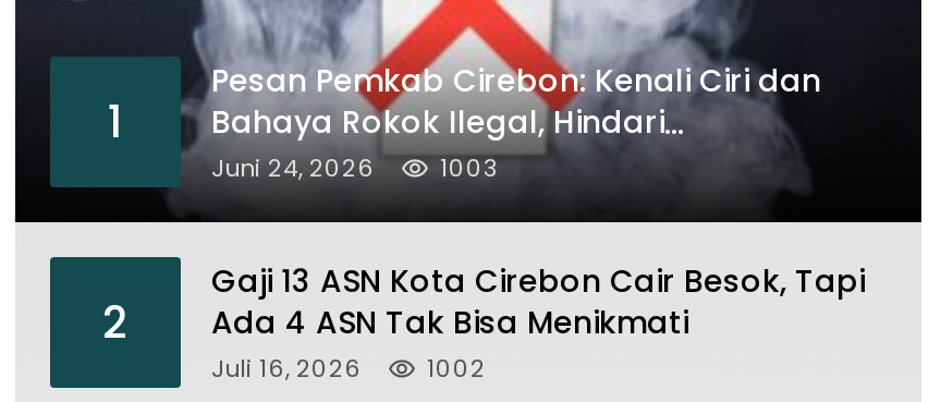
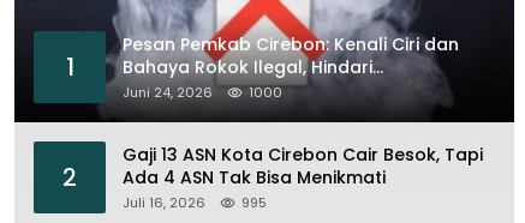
[440,151,499,186] 1003 -> [249,83,282,102] 1000
[211,351,486,386] Juli 16, 2026 1002 -> [123,193,267,212] Juli 16, 2026 995

